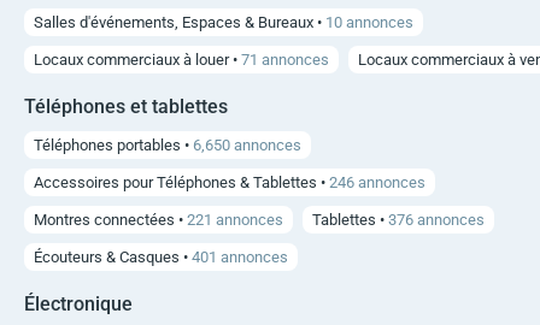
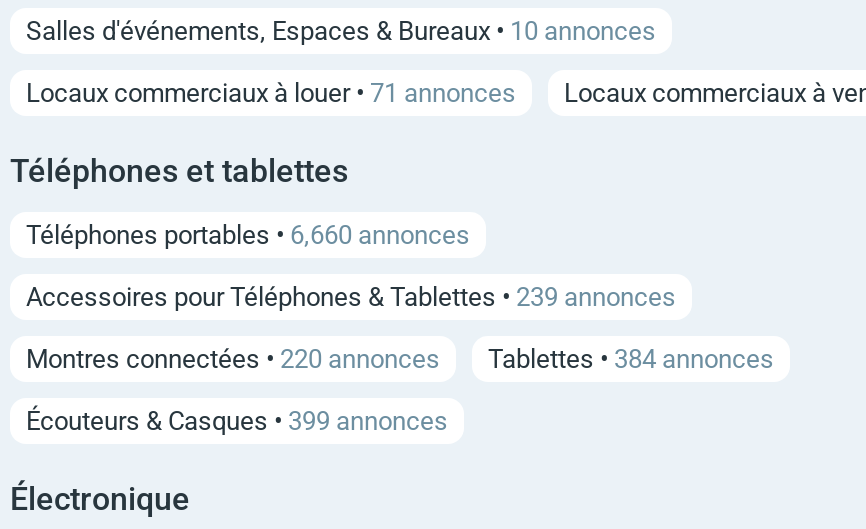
[34,136,301,154] Téléphones portables • 6,650 annonces -> [26,219,470,249] Téléphones portables • 6,660 annonces
[34,173,425,191] Accessoires pour Téléphones & Tablettes • 246 annonces -> [26,281,676,311] Accessoires pour Téléphones & Tablettes • 239 annonces
[34,210,283,228] Montres connectées • 221 annonces -> [26,343,440,373] Montres connectées • 220 annonces
[312,210,485,228] Tablettes • 376 annonces -> [488,343,774,373] Tablettes • 384 annonces
[34,247,288,266] Écouteurs & Casques • 401 annonces -> [26,405,448,435] Écouteurs & Casques • 399 annonces

